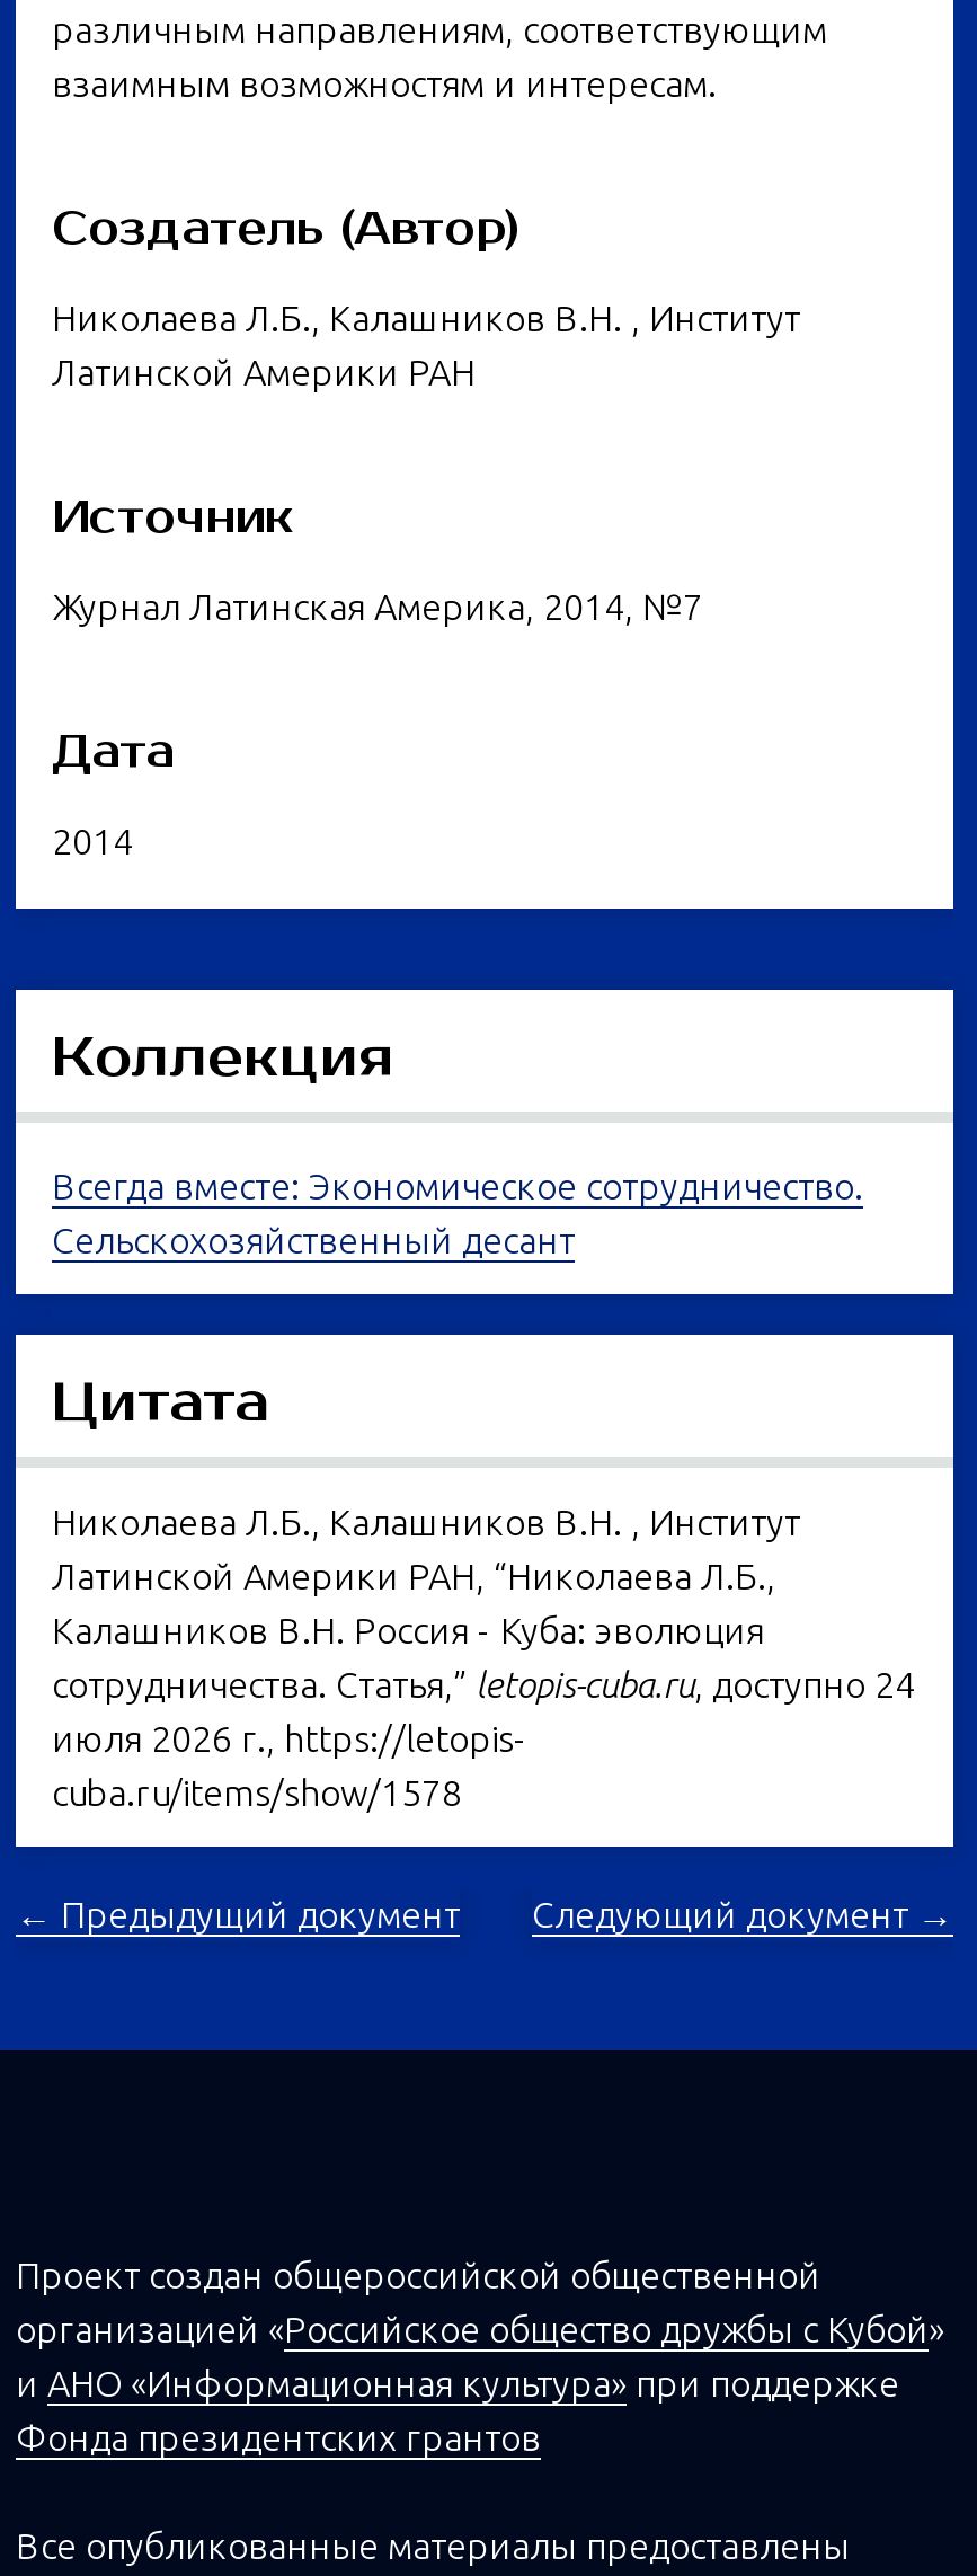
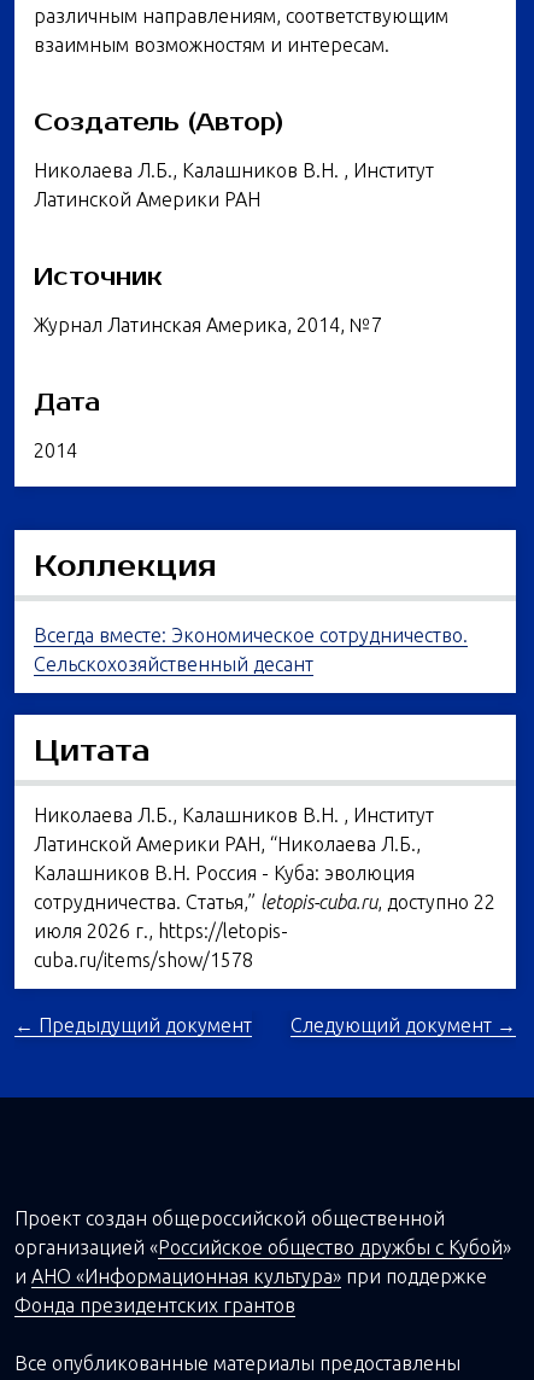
[52,1664,915,1705] сотрудничества. Статья,” letopis-cuba.ru, доступно 24 -> [34,891,495,913] сотрудничества. Статья,” letopis-cuba.ru, доступно 22

